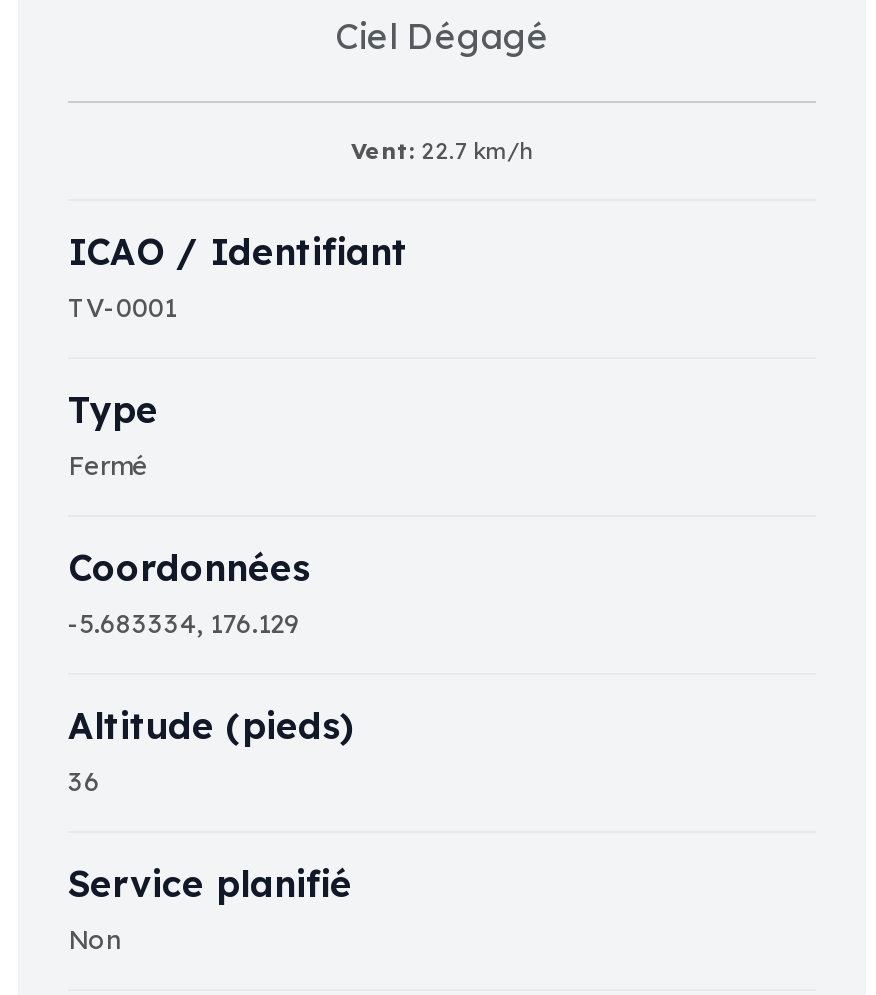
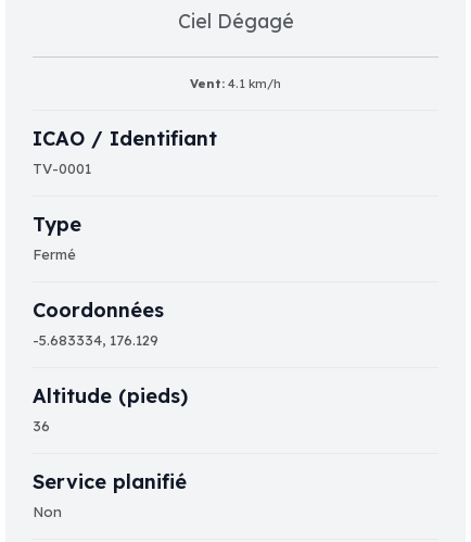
[351,138,533,166] Vent: 22.7 km/h -> [190,76,281,92] Vent: 4.1 km/h

